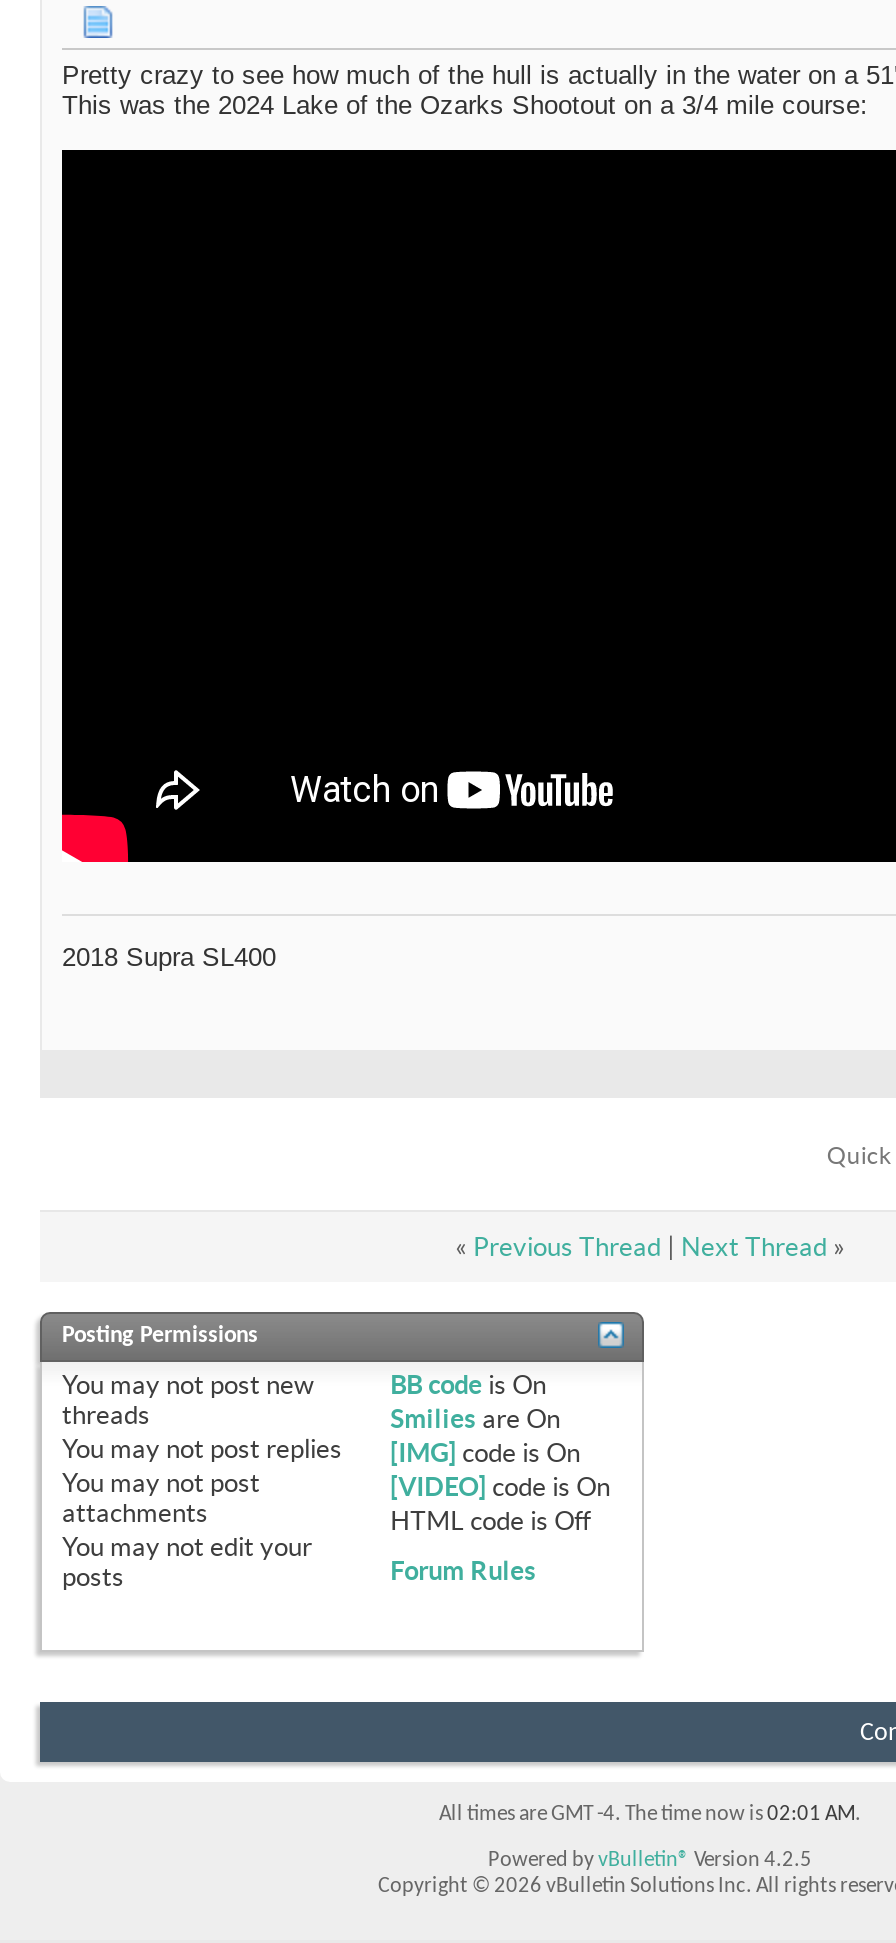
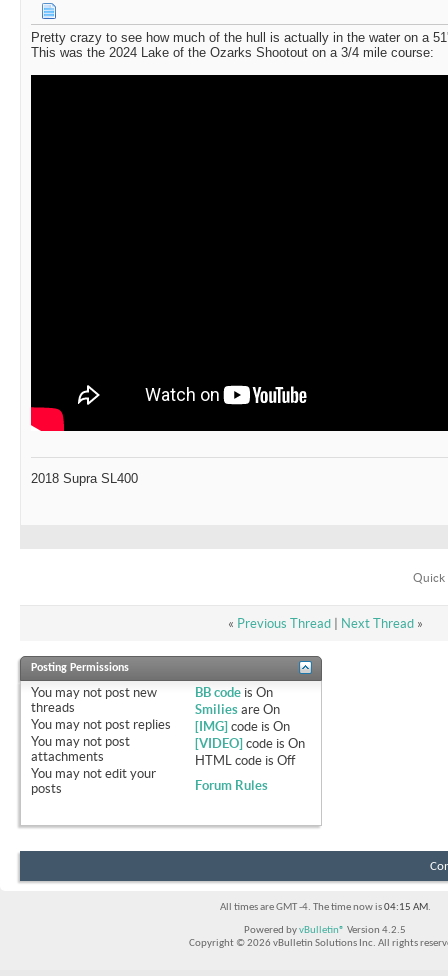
[439,1805,861,1827] All times are GMT -4. The time now is 02:01 AM. -> [219,902,430,913] All times are GMT -4. The time now is 04:15 AM.

